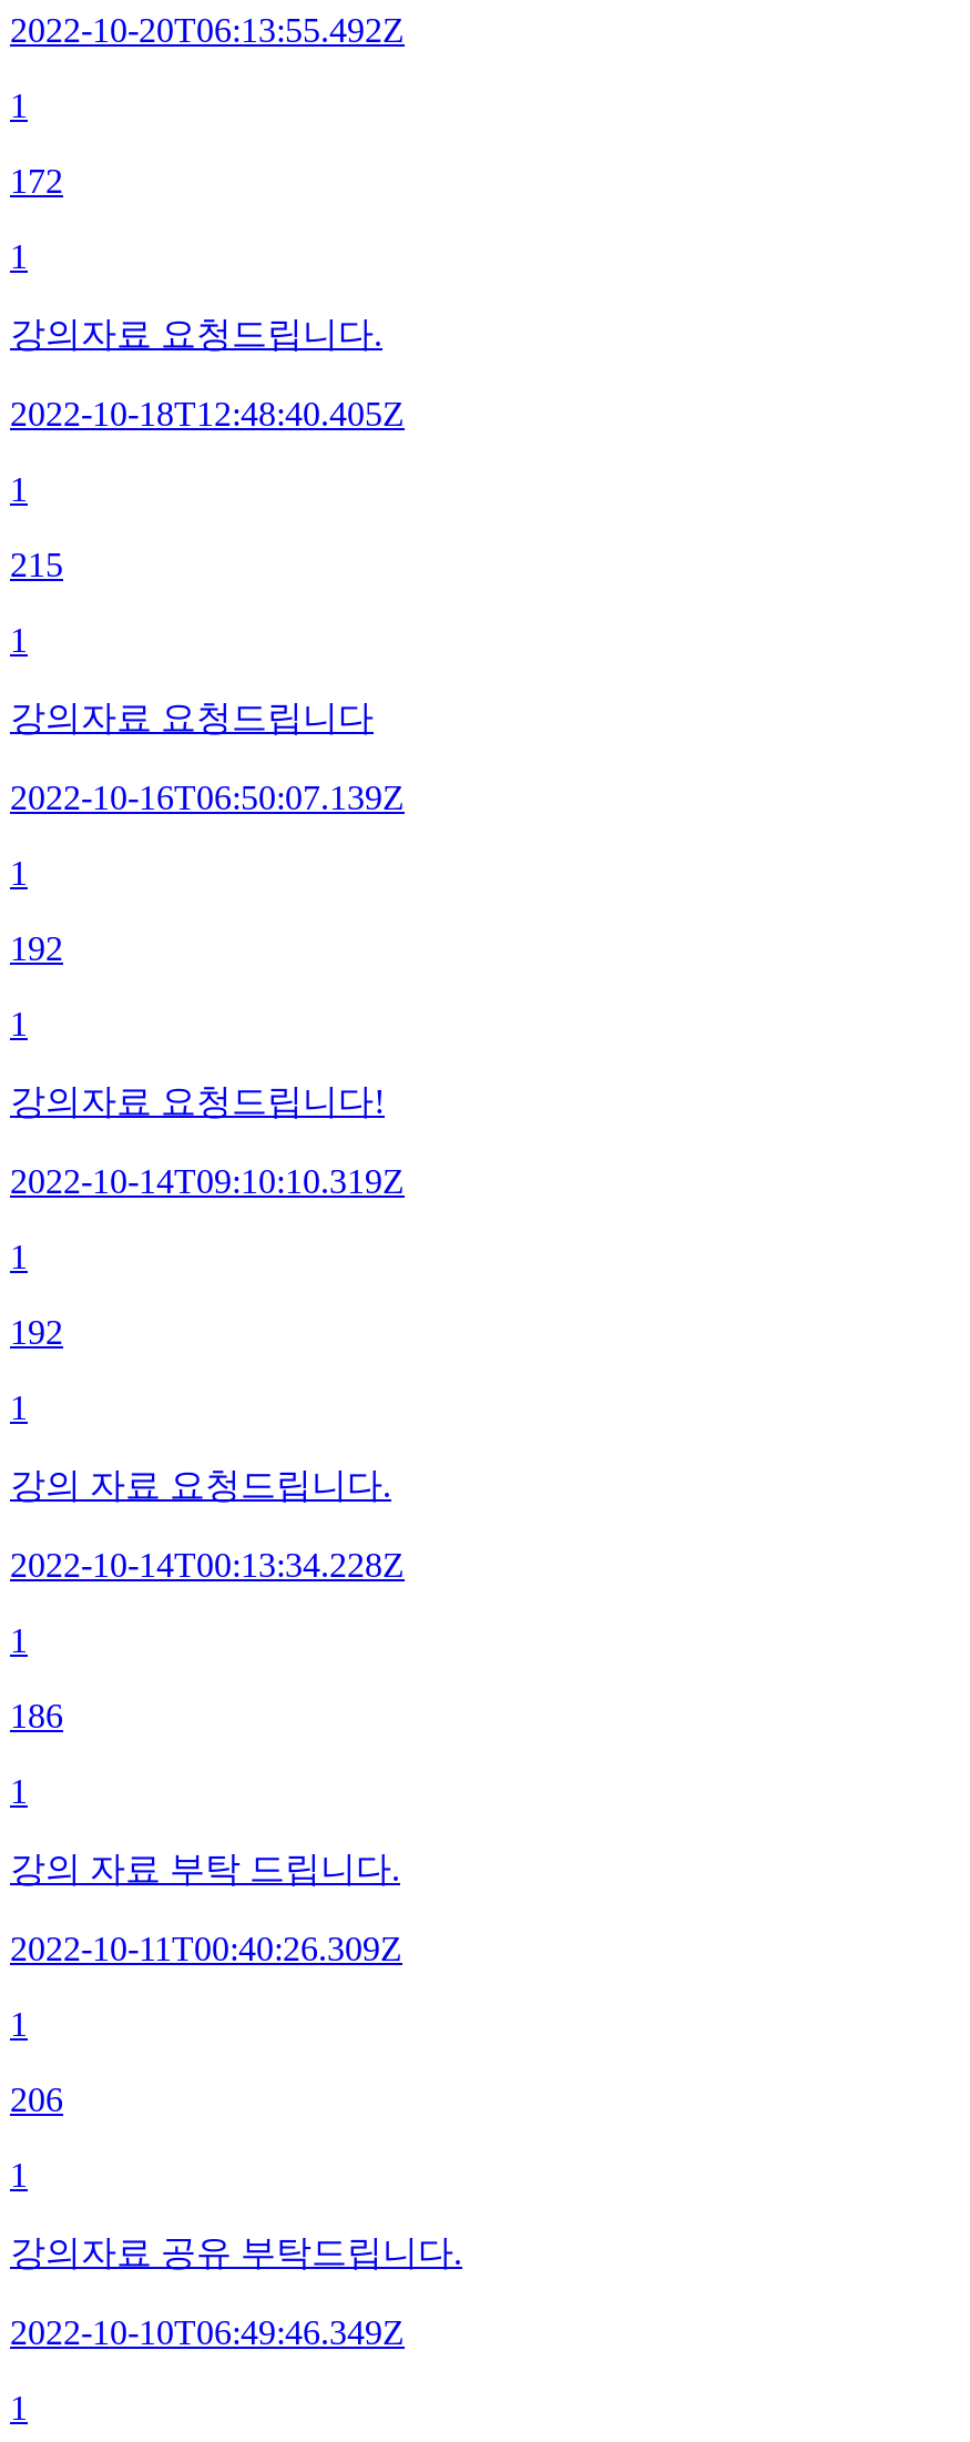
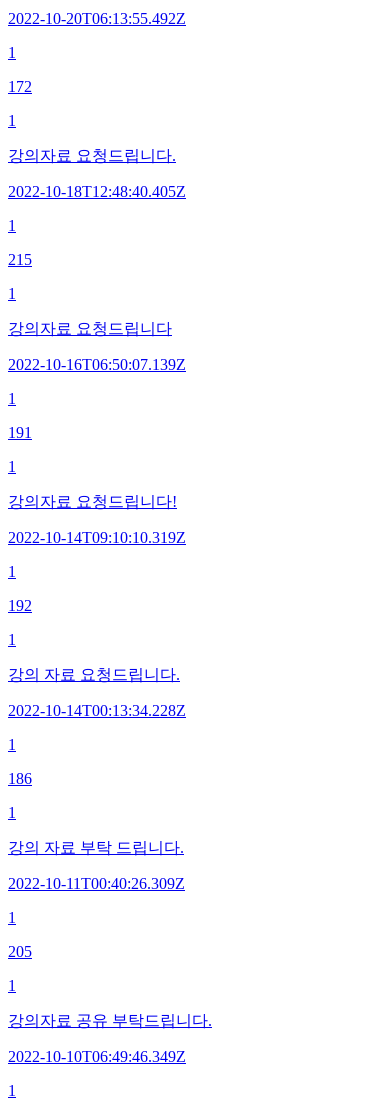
[10,929,63,967] 192 -> [8,424,32,441] 191
[10,2080,63,2118] 206 -> [8,943,32,960] 205

